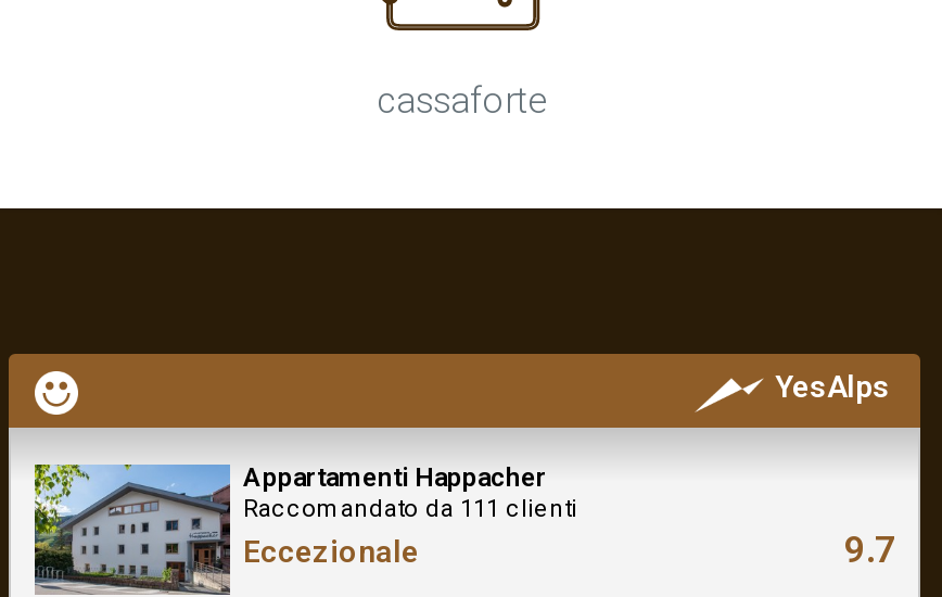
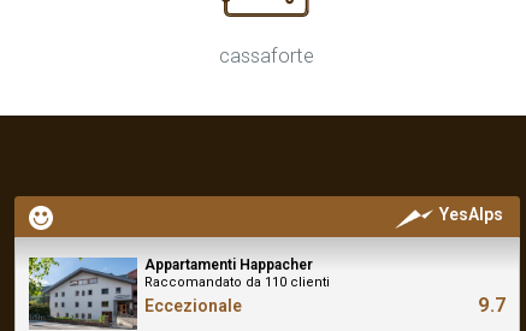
[243,496,577,524] Raccomandato da 111 clienti -> [144,275,330,291] Raccomandato da 110 clienti

